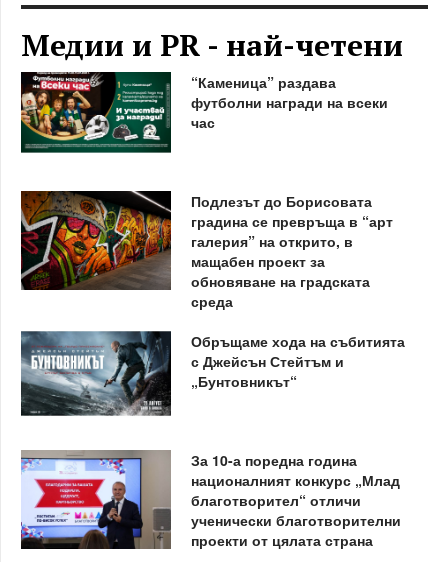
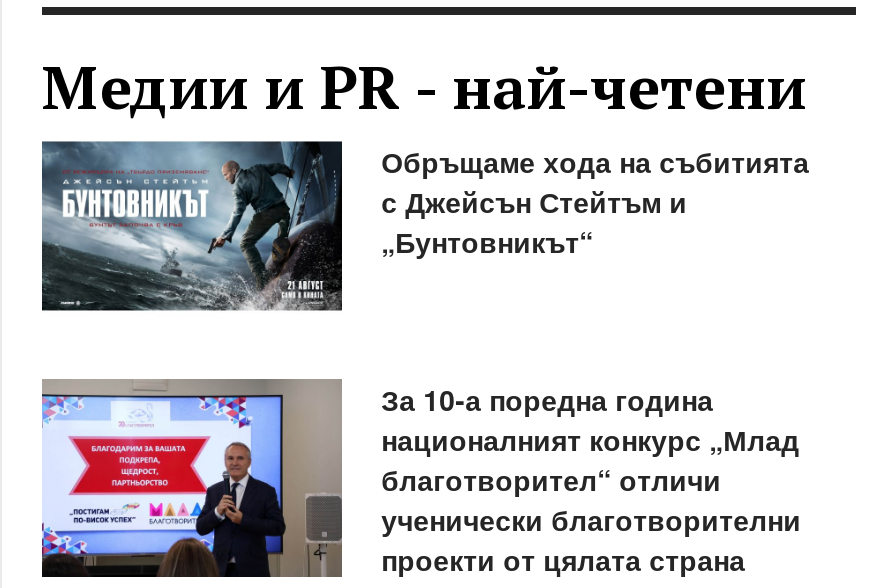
[20,71,388,154] [image] | “Каменица” раздава | футболни награди на всеки | час -> none
[20,191,393,311] [image] | Подлезът до Борисовата | градина се превръща в “арт | галерия” на открито, в | мащабен проект за | обновяване на градската | среда -> none

